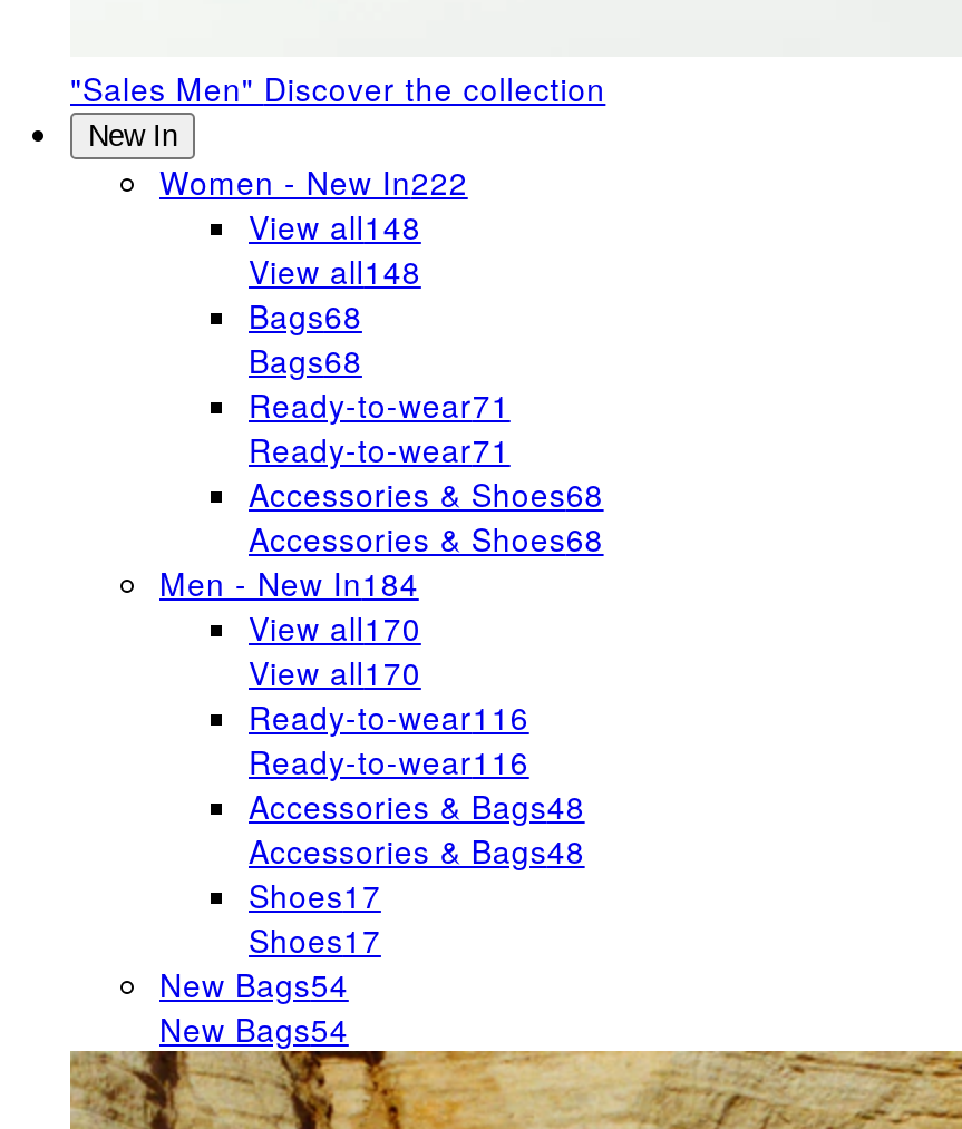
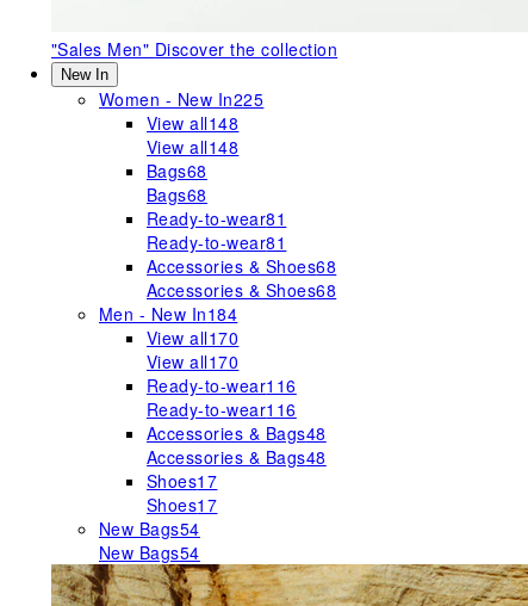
[159,159,468,204] Women - New In222 -> [99,87,264,111] Women - New In225
[249,382,510,427] Ready-to-wear71 -> [147,206,287,230] Ready-to-wear81
[249,427,510,471] Ready-to-wear71 -> [147,230,287,254] Ready-to-wear81

